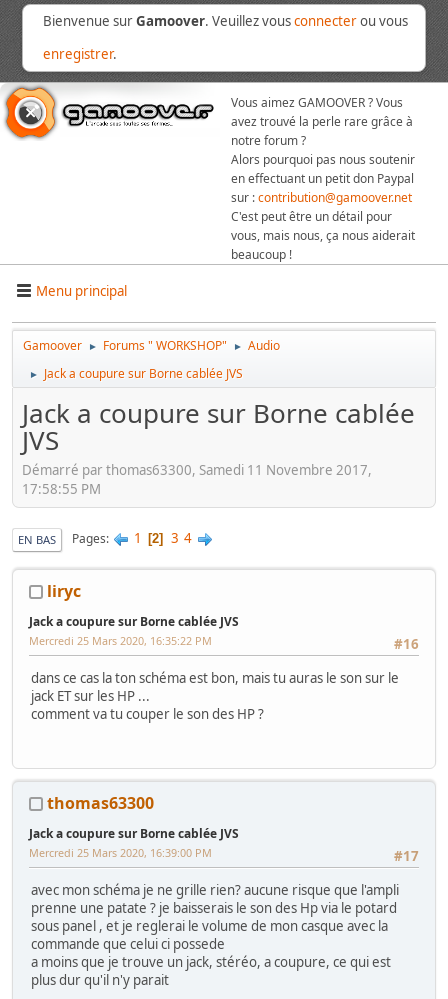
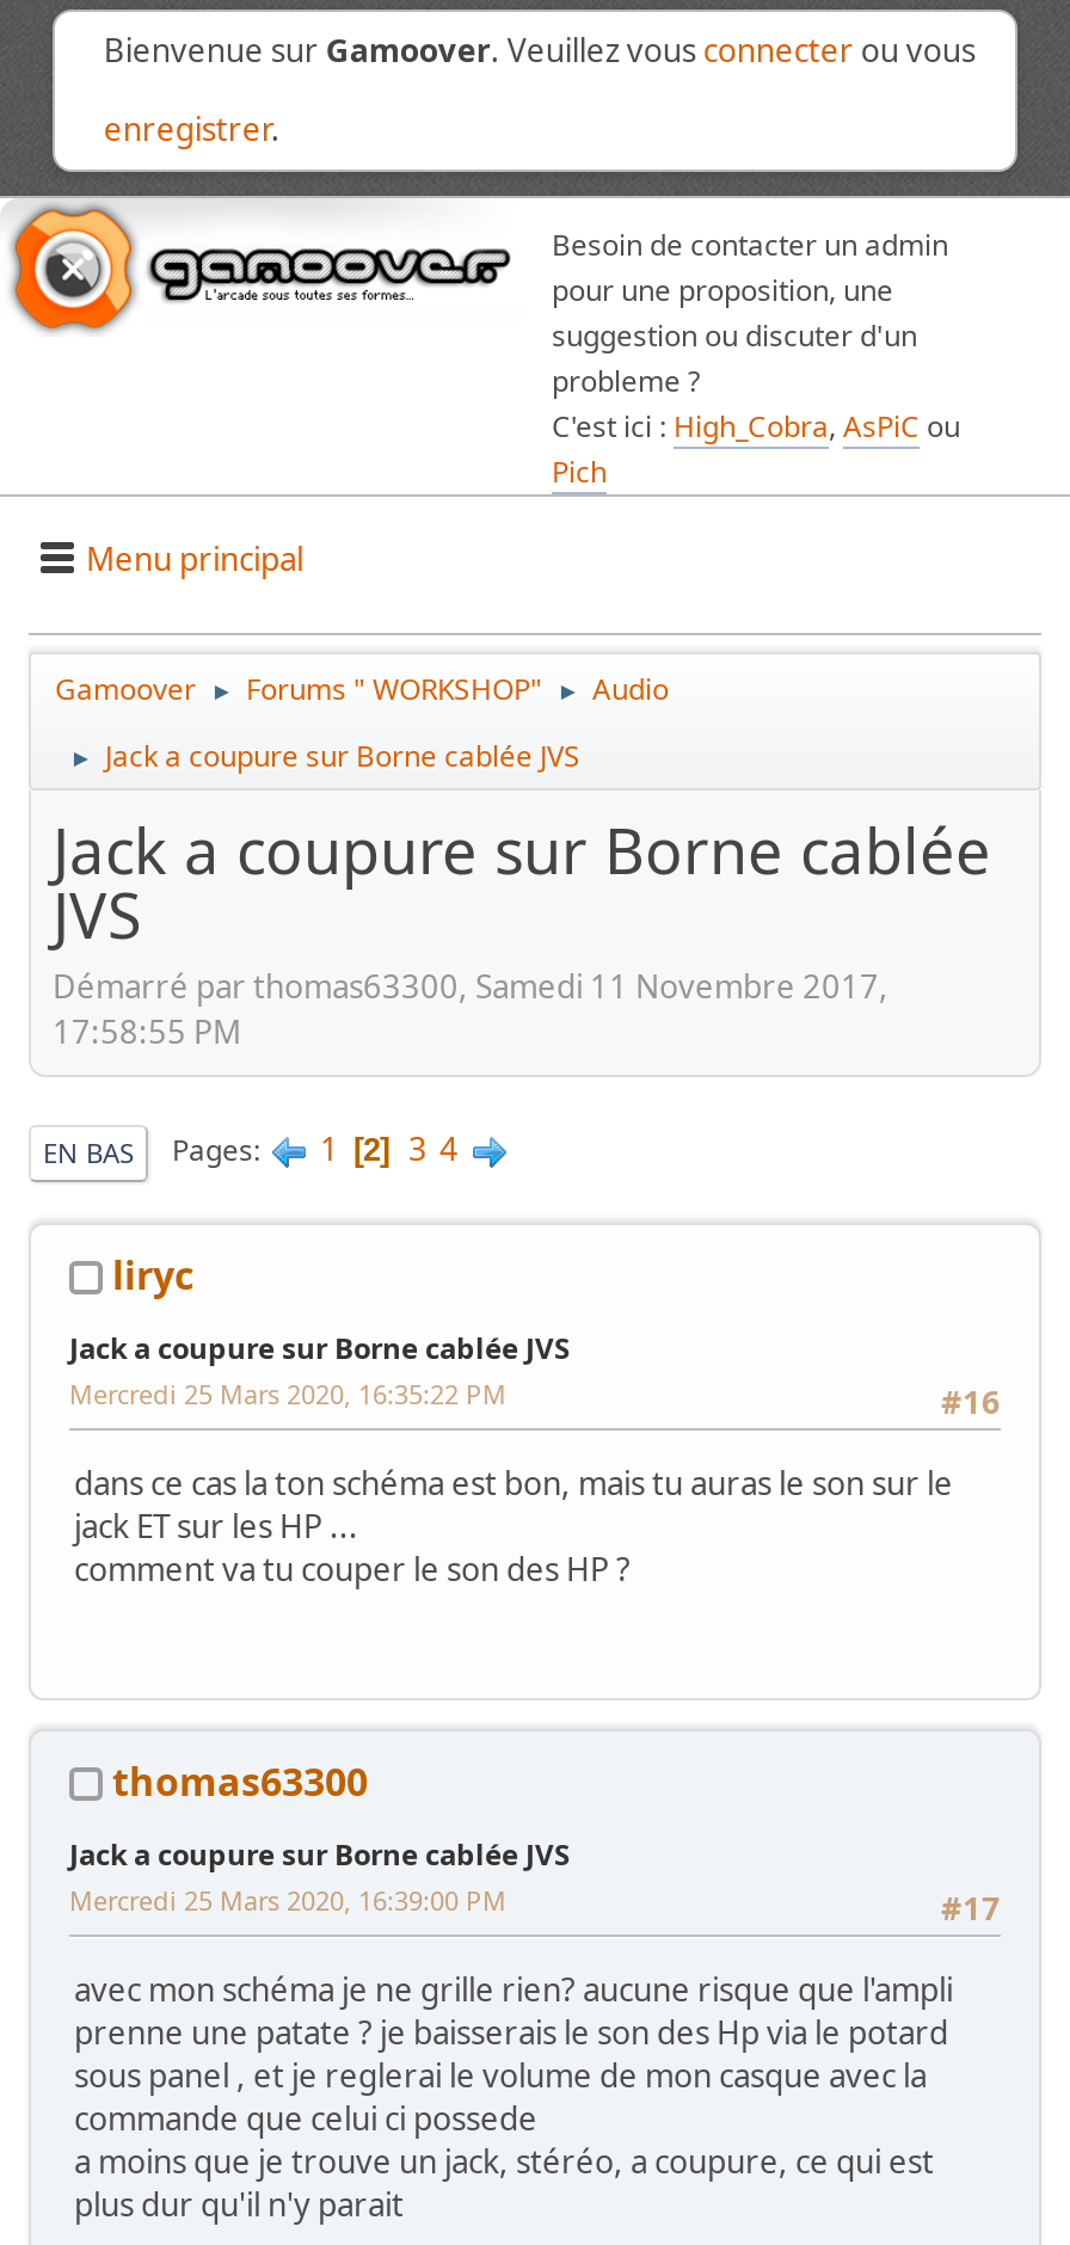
[231,94,415,263] Vous aimez GAMOOVER ? Vous | avez trouvé la perle rare grâce à | notre forum ? | Alors pourquoi pas nous soutenir | en effectuant un petit don Paypal | sur : contribution@gamoover.net | C'est peut être un détail pour | vous, mais nous, ça nous aiderait | beaucoup ! -> [552,224,960,492] Besoin de contacter un admin | pour une proposition, une | suggestion ou discuter d'un | probleme ? | C'est ici : High_Cobra, AsPiC ou | Pich

